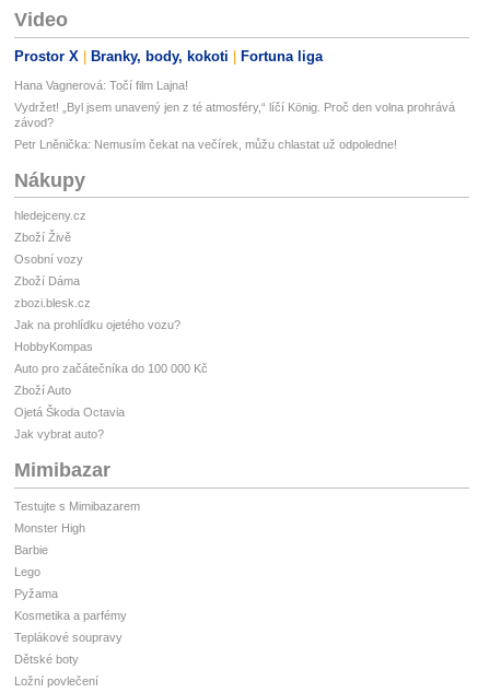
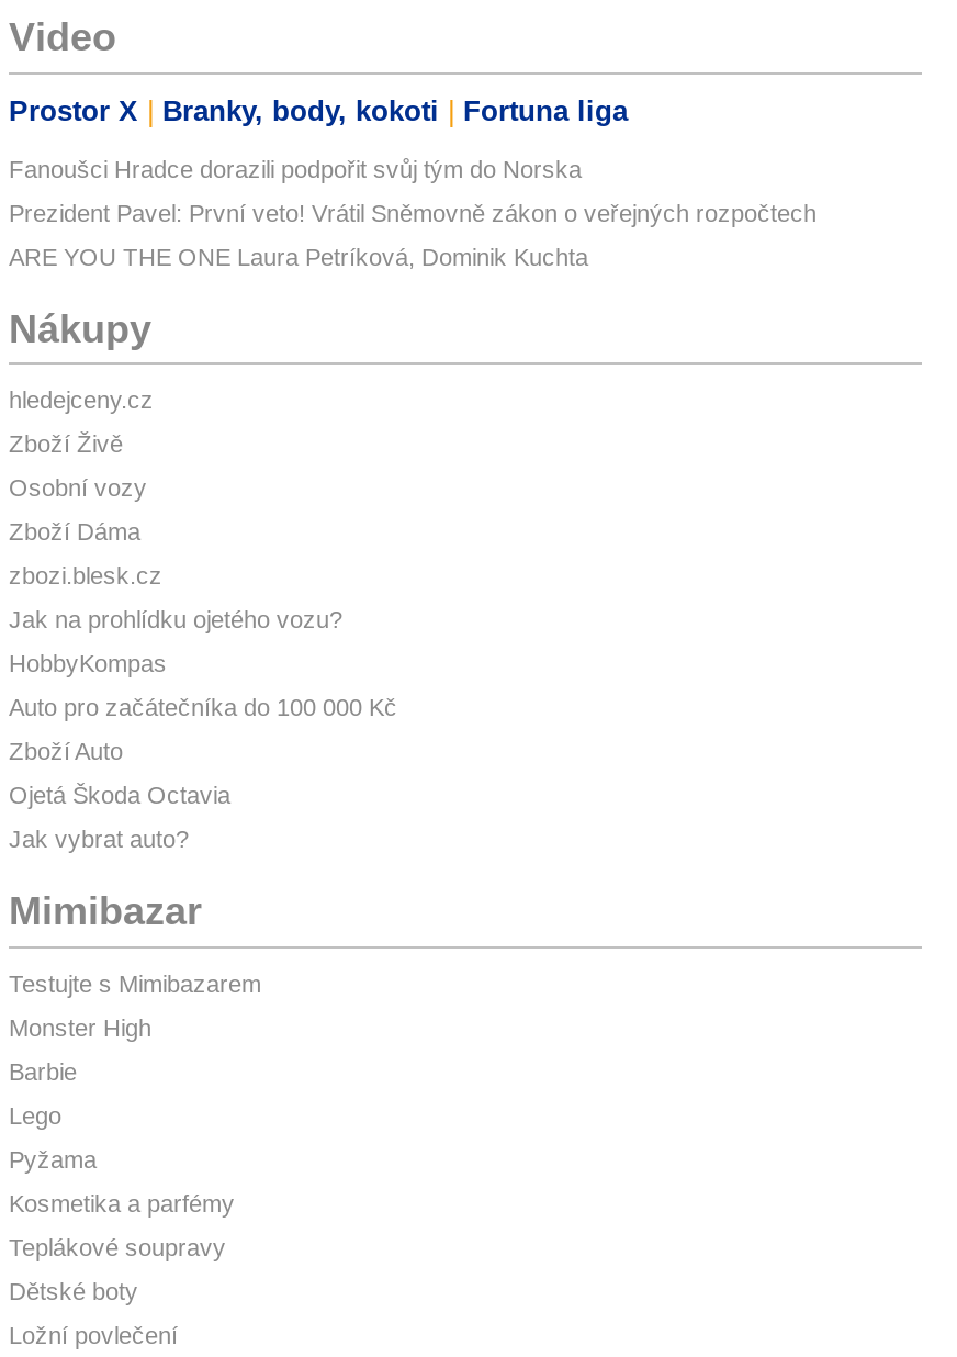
[14,79,188,92] Hana Vagnerová: Točí film Lajna! -> [9,156,582,182] Fanoušci Hradce dorazili podpořit svůj tým do Norska
[14,100,455,129] Vydržet! „Byl jsem unavený jen z té atmosféry,“ líčí König. Proč den volna prohrává | závod? -> [9,200,817,226] Prezident Pavel: První veto! Vrátil Sněmovně zákon o veřejných rozpočtech
[14,138,397,151] Petr Lněnička: Nemusím čekat na večírek, můžu chlastat už odpoledne! -> [9,244,588,270] ARE YOU THE ONE Laura Petríková, Dominik Kuchta

